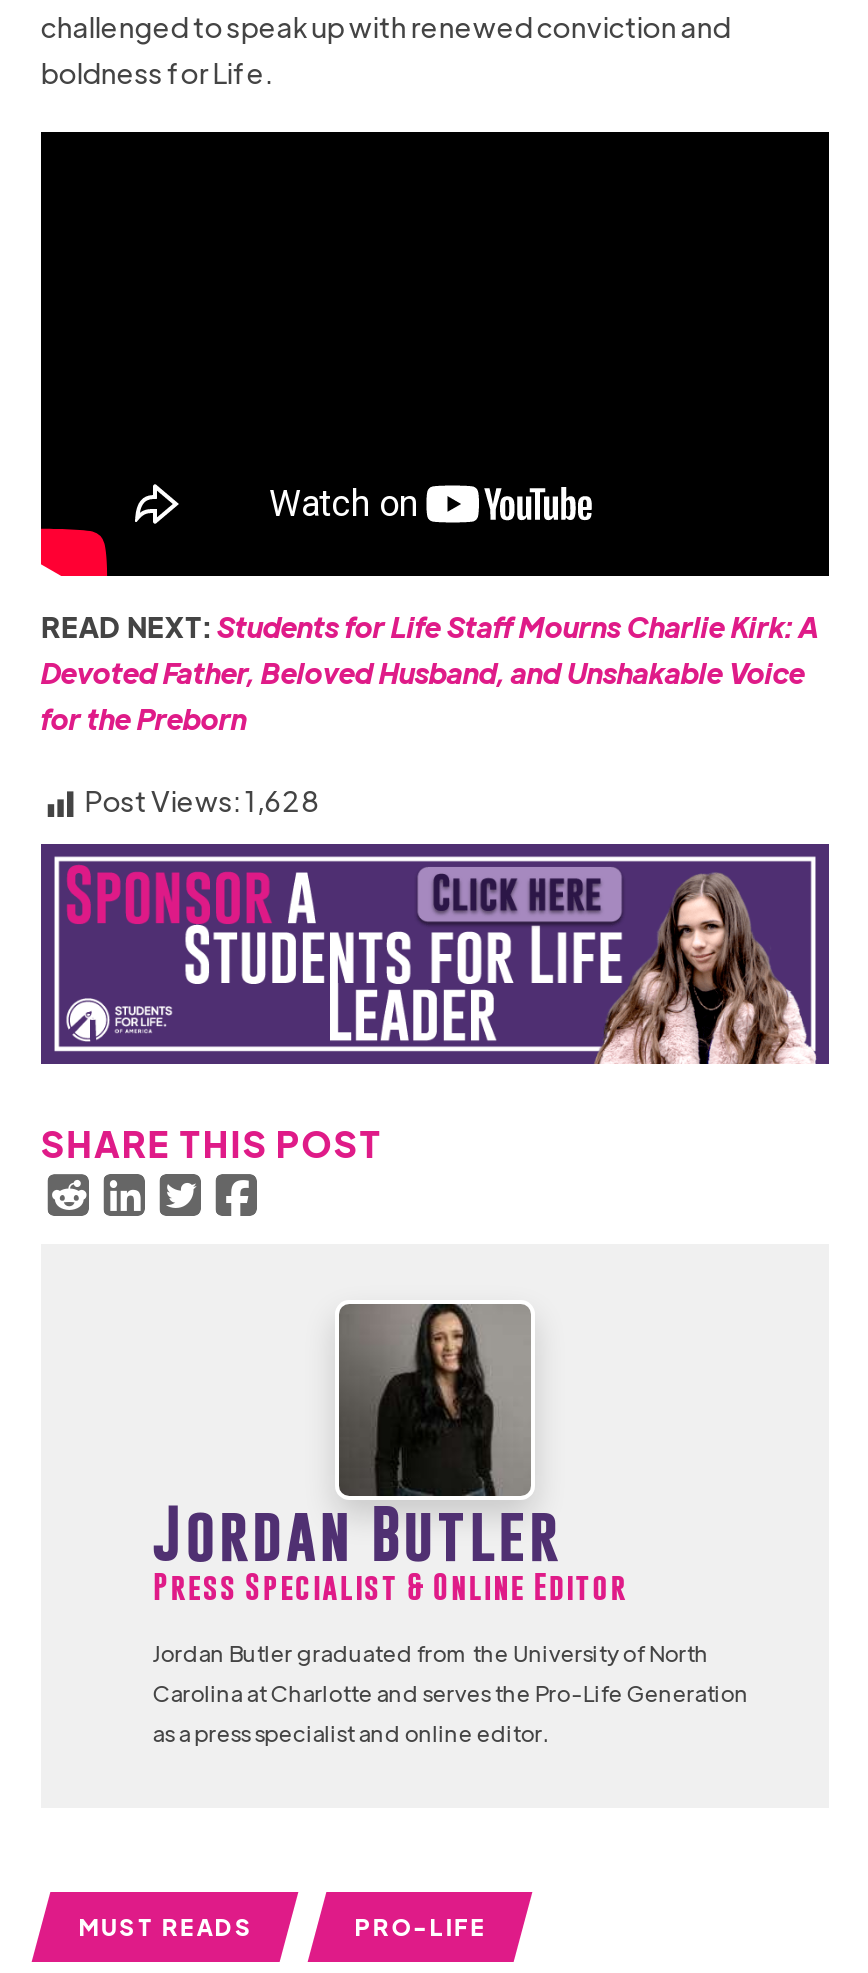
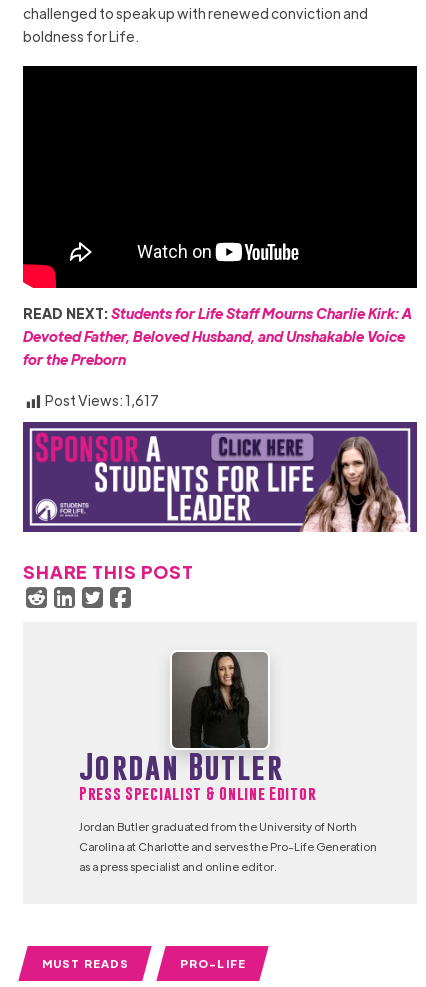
[85,782,319,818] Post Views: 1,628 -> [45,391,159,409] Post Views: 1,617

